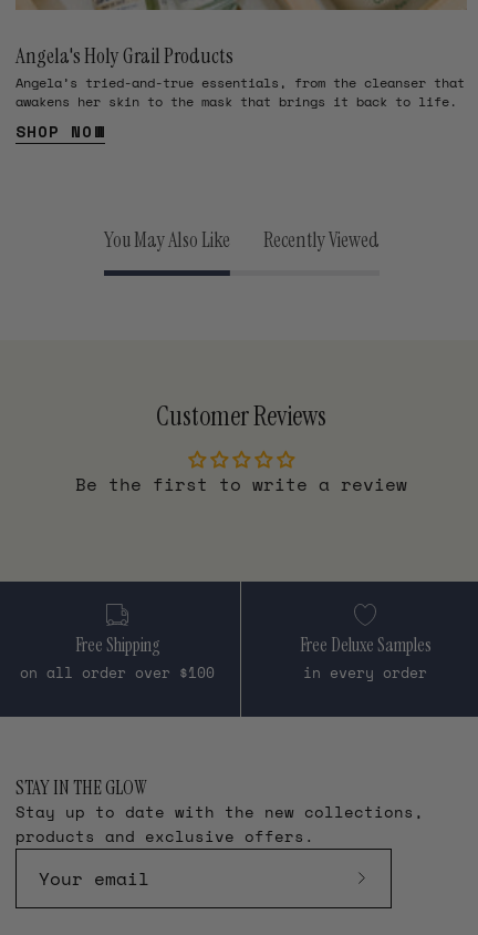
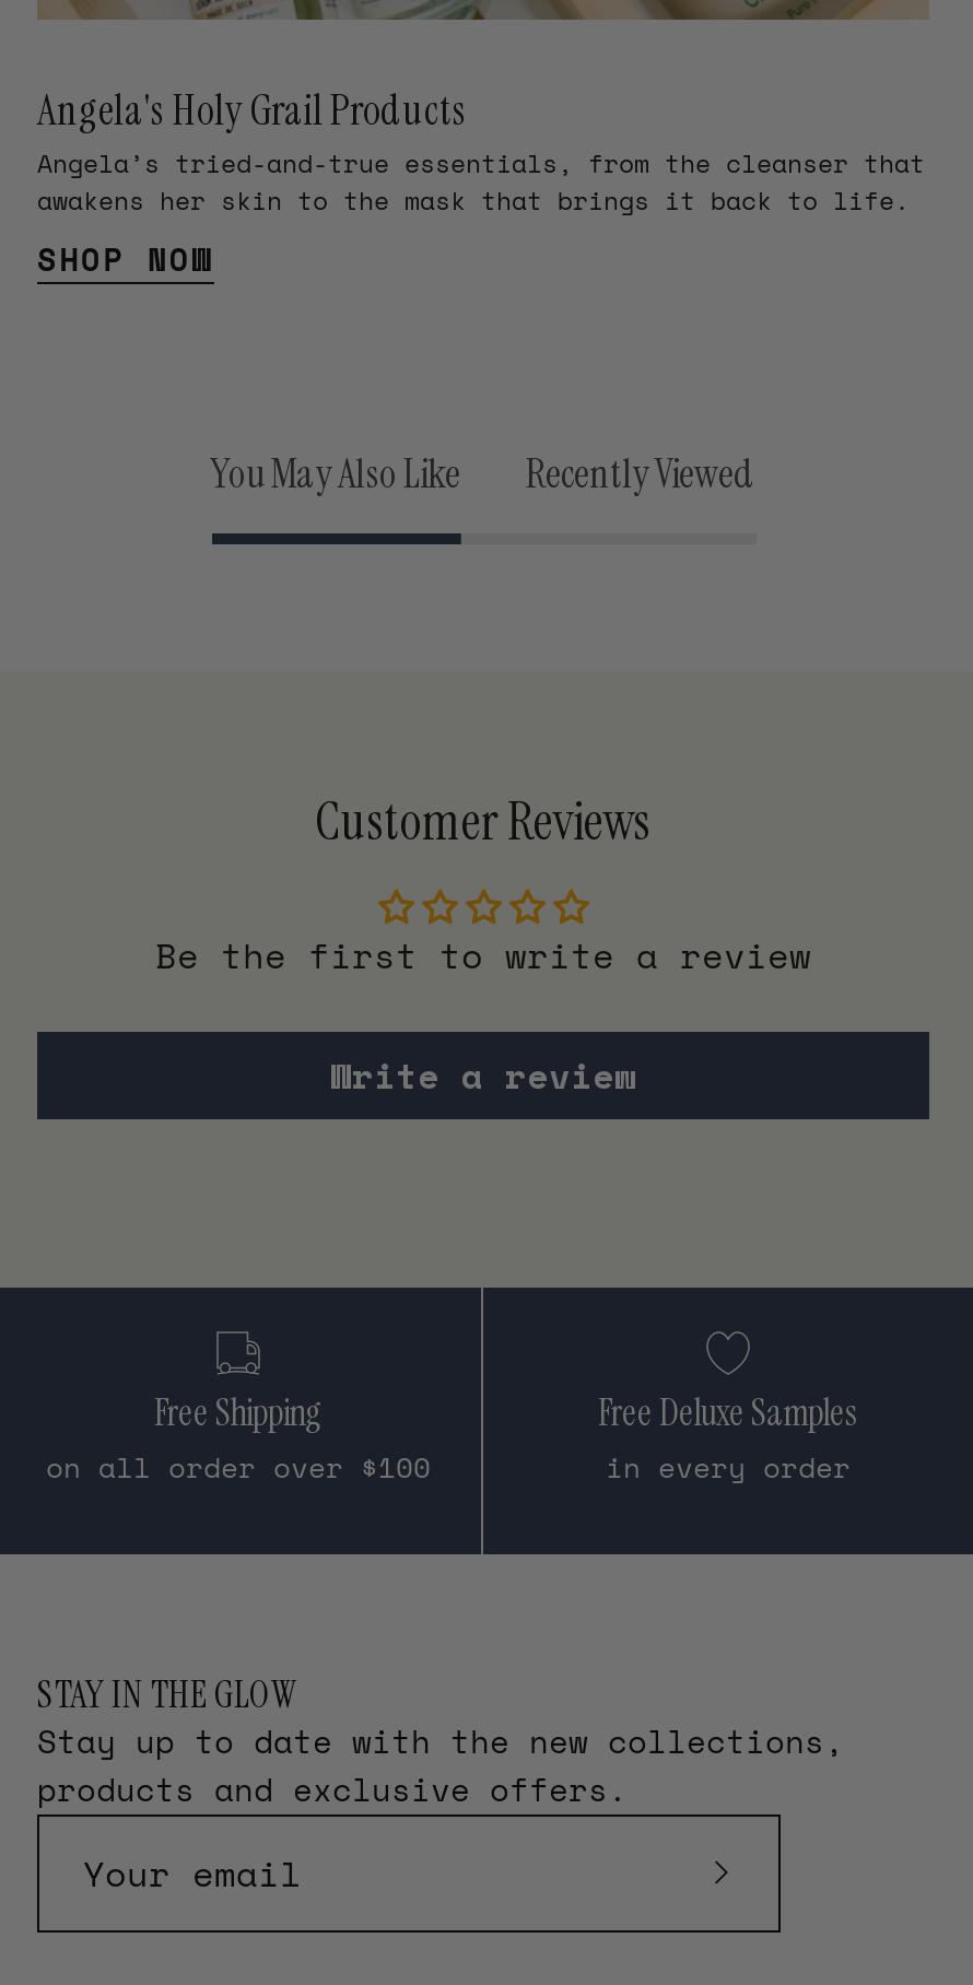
none -> [330,1050,636,1103] Write a review

